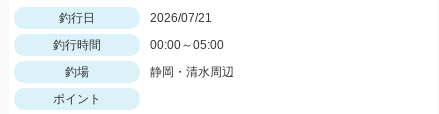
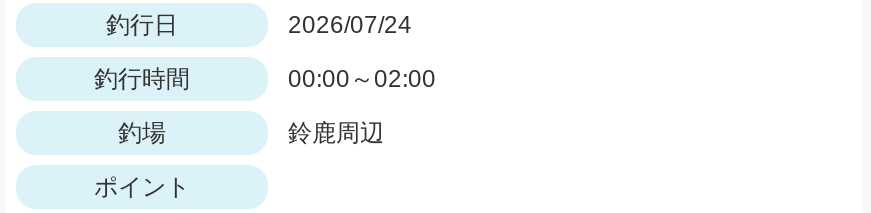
[150,11,212,25] 2026/07/21 -> [288,11,412,39] 2026/07/24
[150,38,224,52] 00:00～05:00 -> [288,65,436,93] 00:00～02:00
[150,65,234,79] 静岡・清水周辺 -> [288,119,384,147] 鈴鹿周辺

